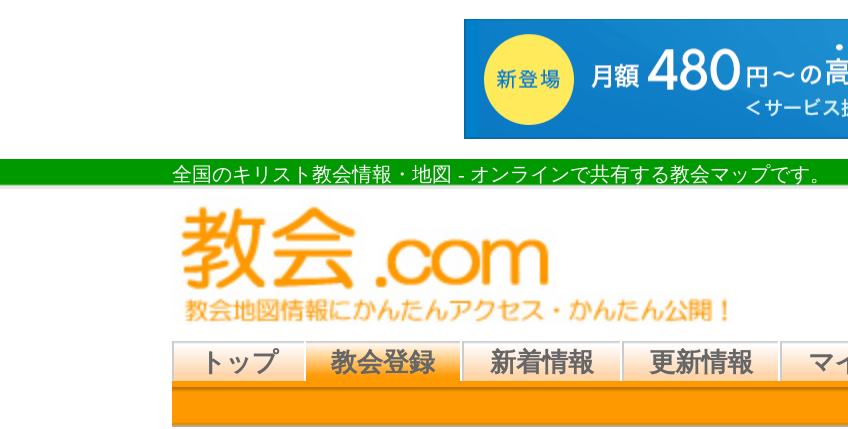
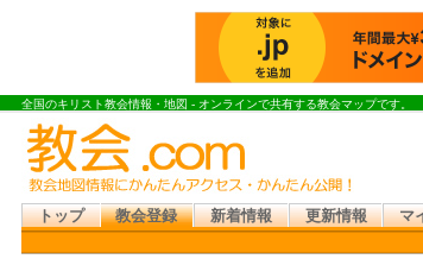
[462,17,842,141] [image] -> [194,11,419,84] [image]

